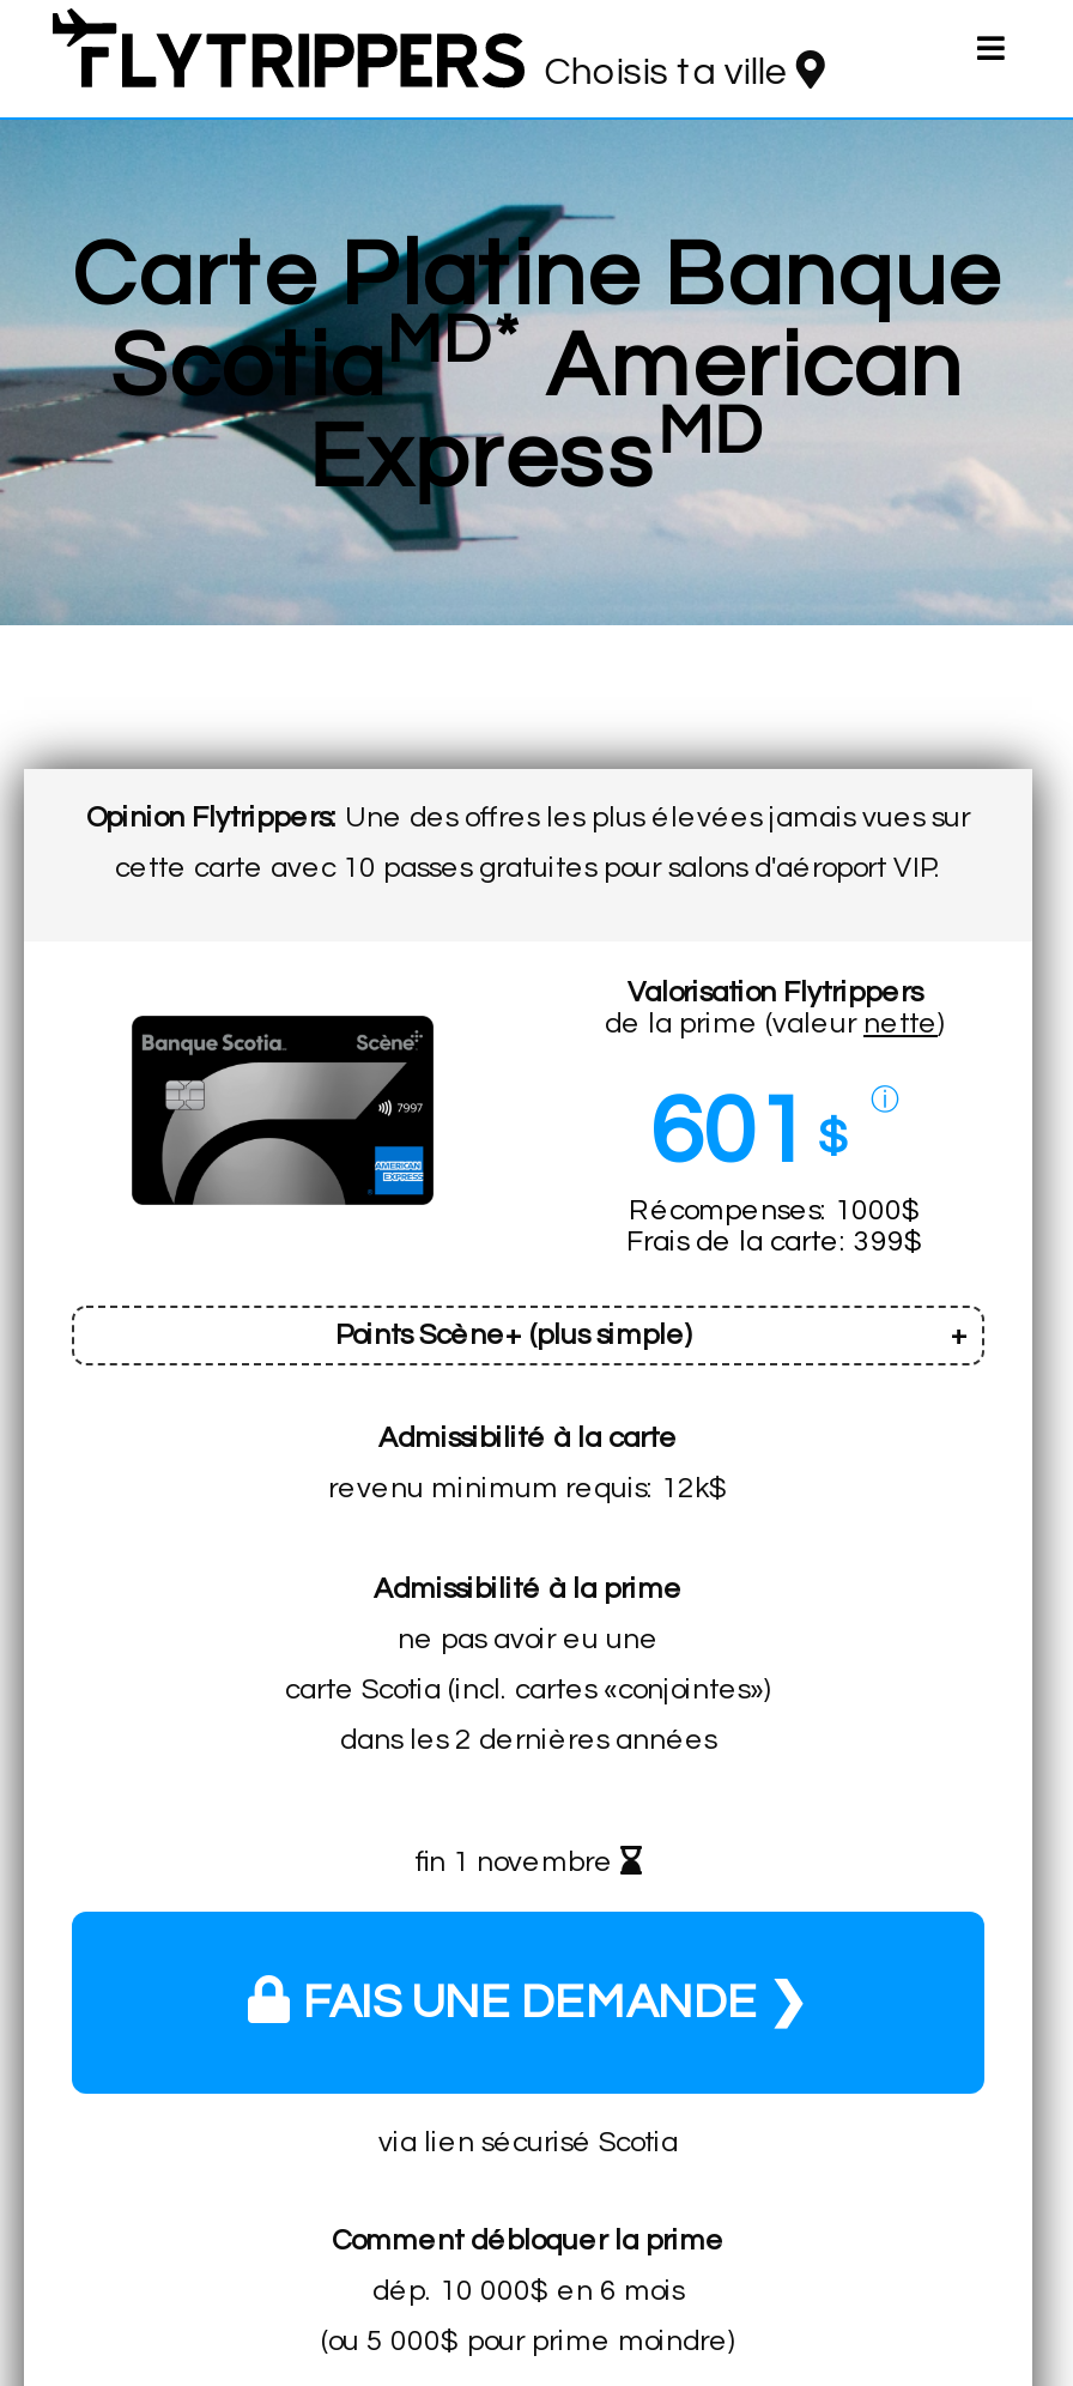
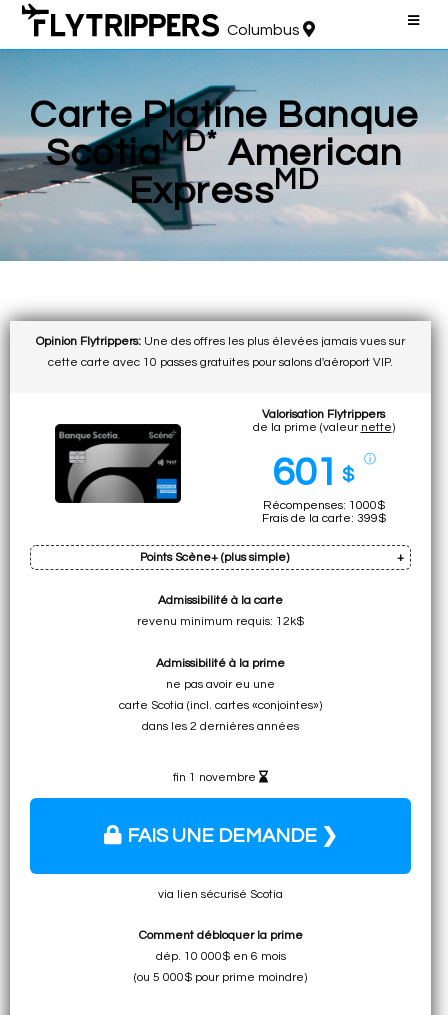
[545,53,796,91] Choisis ta ville -> [227,22,303,38] Columbus

